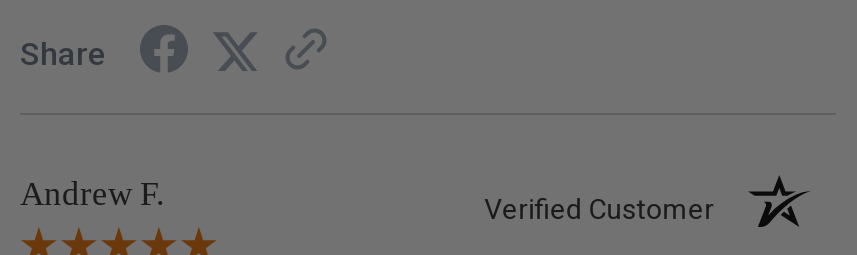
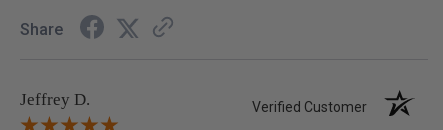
[20,176,164,214] Andrew F. -> [20,90,90,109] Jeffrey D.

